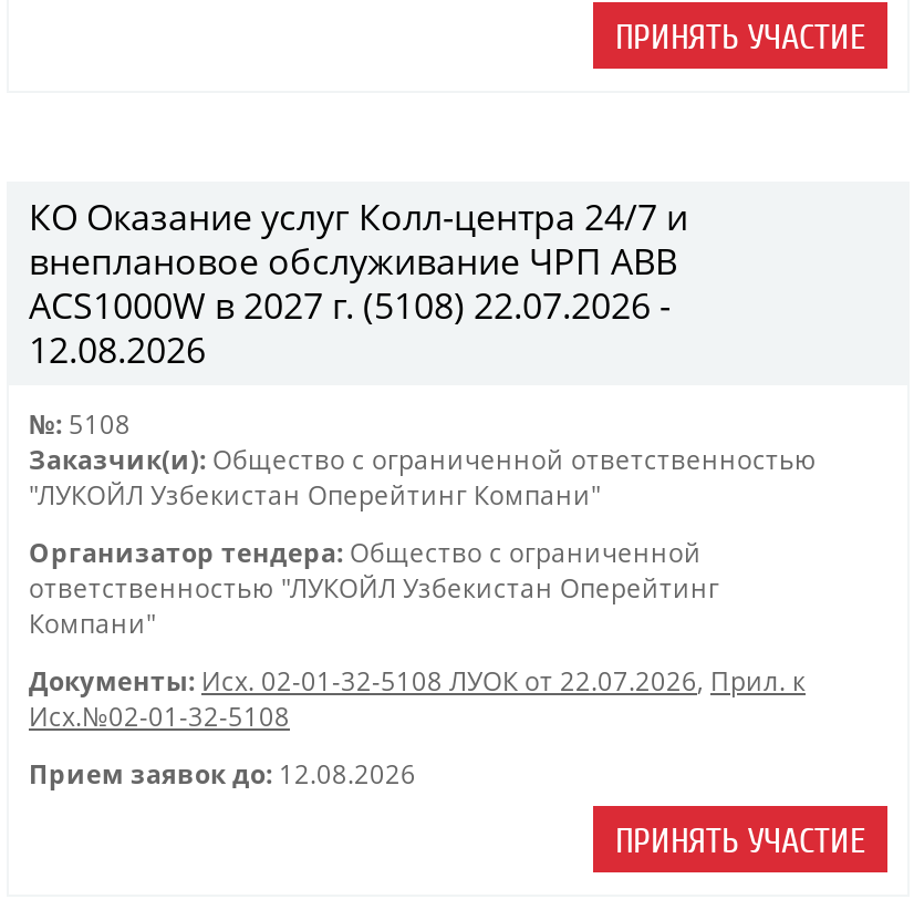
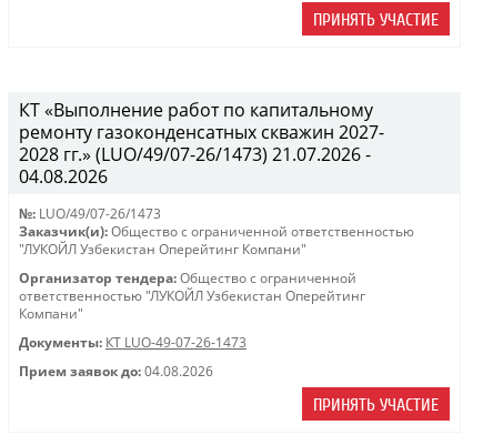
[29,193,688,374] КО Оказание услуг Колл-центра 24/7 и | внеплановое обслуживание ЧРП АВВ | ACS1000W в 2027 г. (5108) 22.07.2026 - | 12.08.2026 -> [19,98,384,189] КТ «Выполнение работ по капитальному | ремонту газоконденсатных скважин 2027- | 2028 гг.» (LUO/49/07-26/1473) 21.07.2026 - | 04.08.2026
[29,407,131,441] №: 5108 -> [19,205,161,222] №: LUO/49/07-26/1473
[29,664,806,733] Документы: Исх. 02-01-32-5108 ЛУОК от 22.07.2026, Прил. к | Исх.№02-01-32-5108 -> [19,334,246,351] Документы: КТ LUO-49-07-26-1473
[29,757,416,790] Прием заявок до: 12.08.2026 -> [19,363,213,380] Прием заявок до: 04.08.2026

